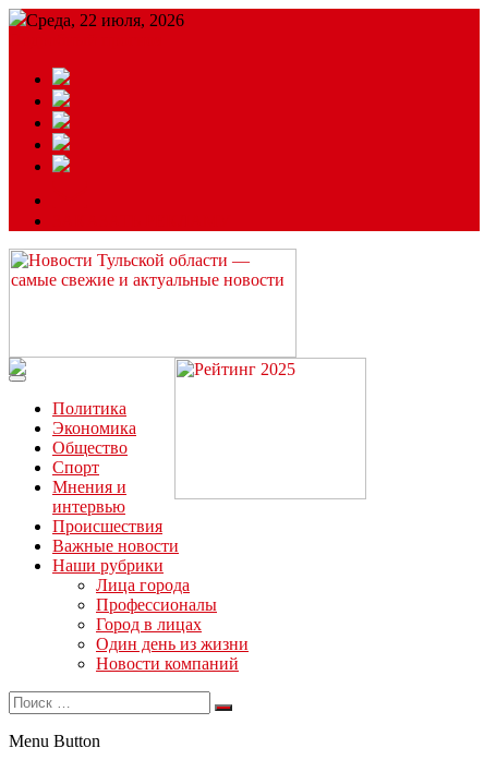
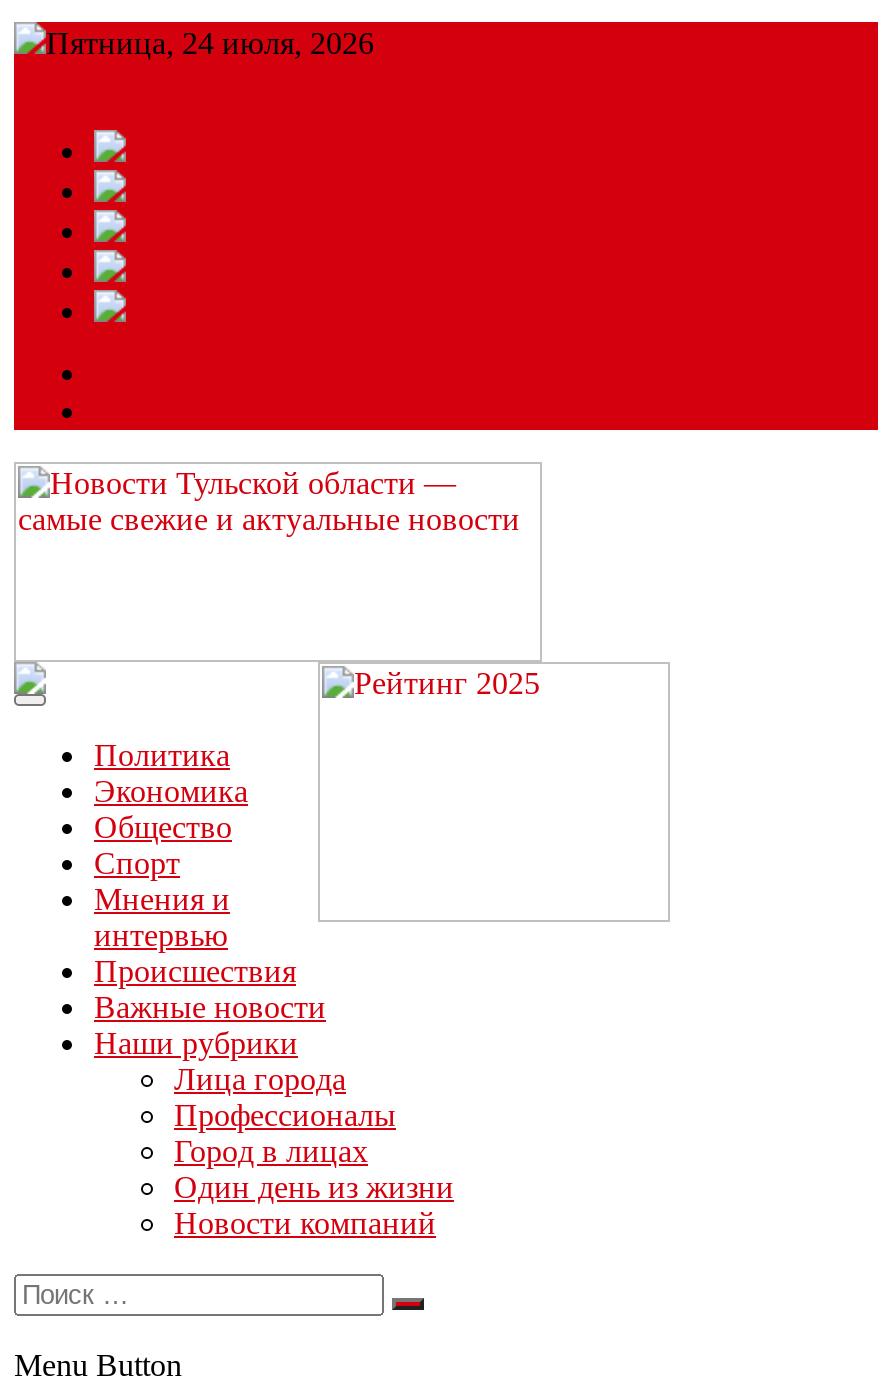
[26,11,184,29] Среда, 22 июля, 2026 -> [46,26,374,60] Пятница, 24 июля, 2026

